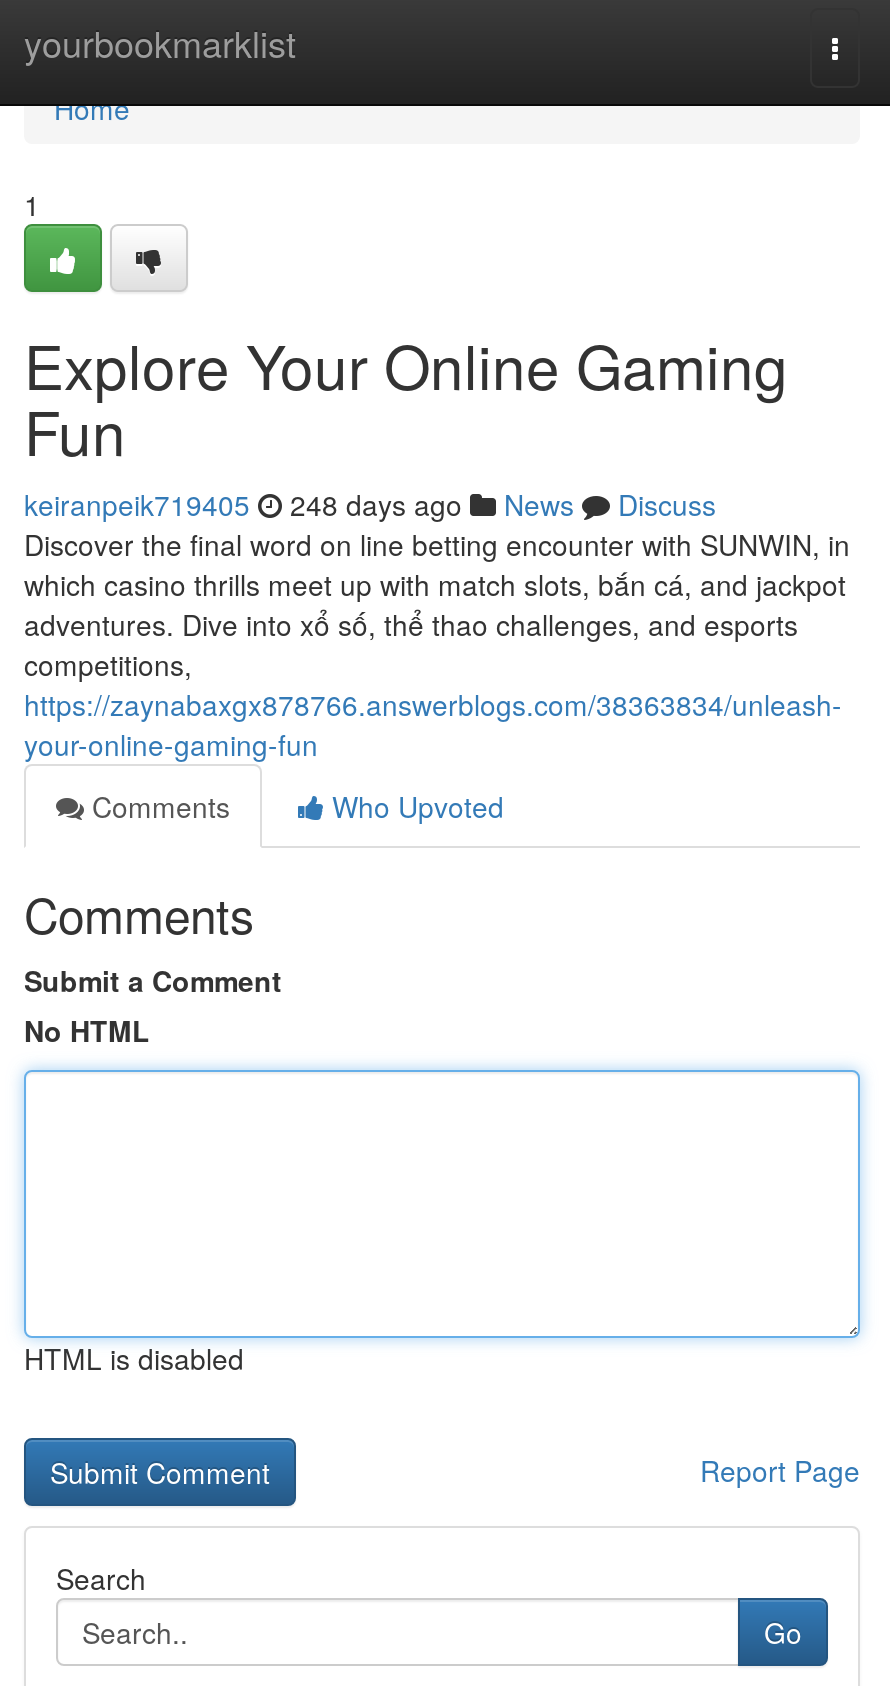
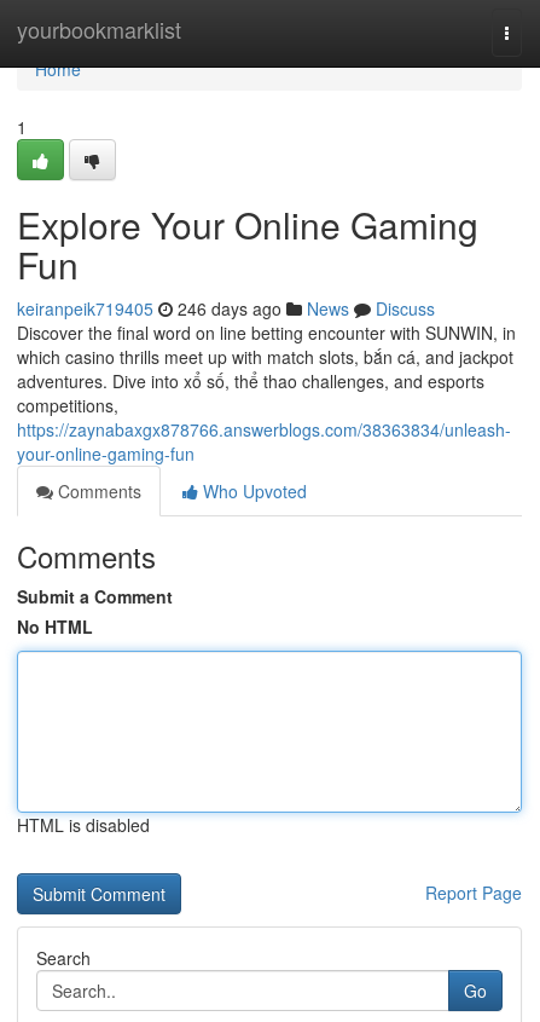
[24,484,716,524] keiranpeik719405 248 days ago News Discuss -> [17,296,435,321] keiranpeik719405 246 days ago News Discuss

